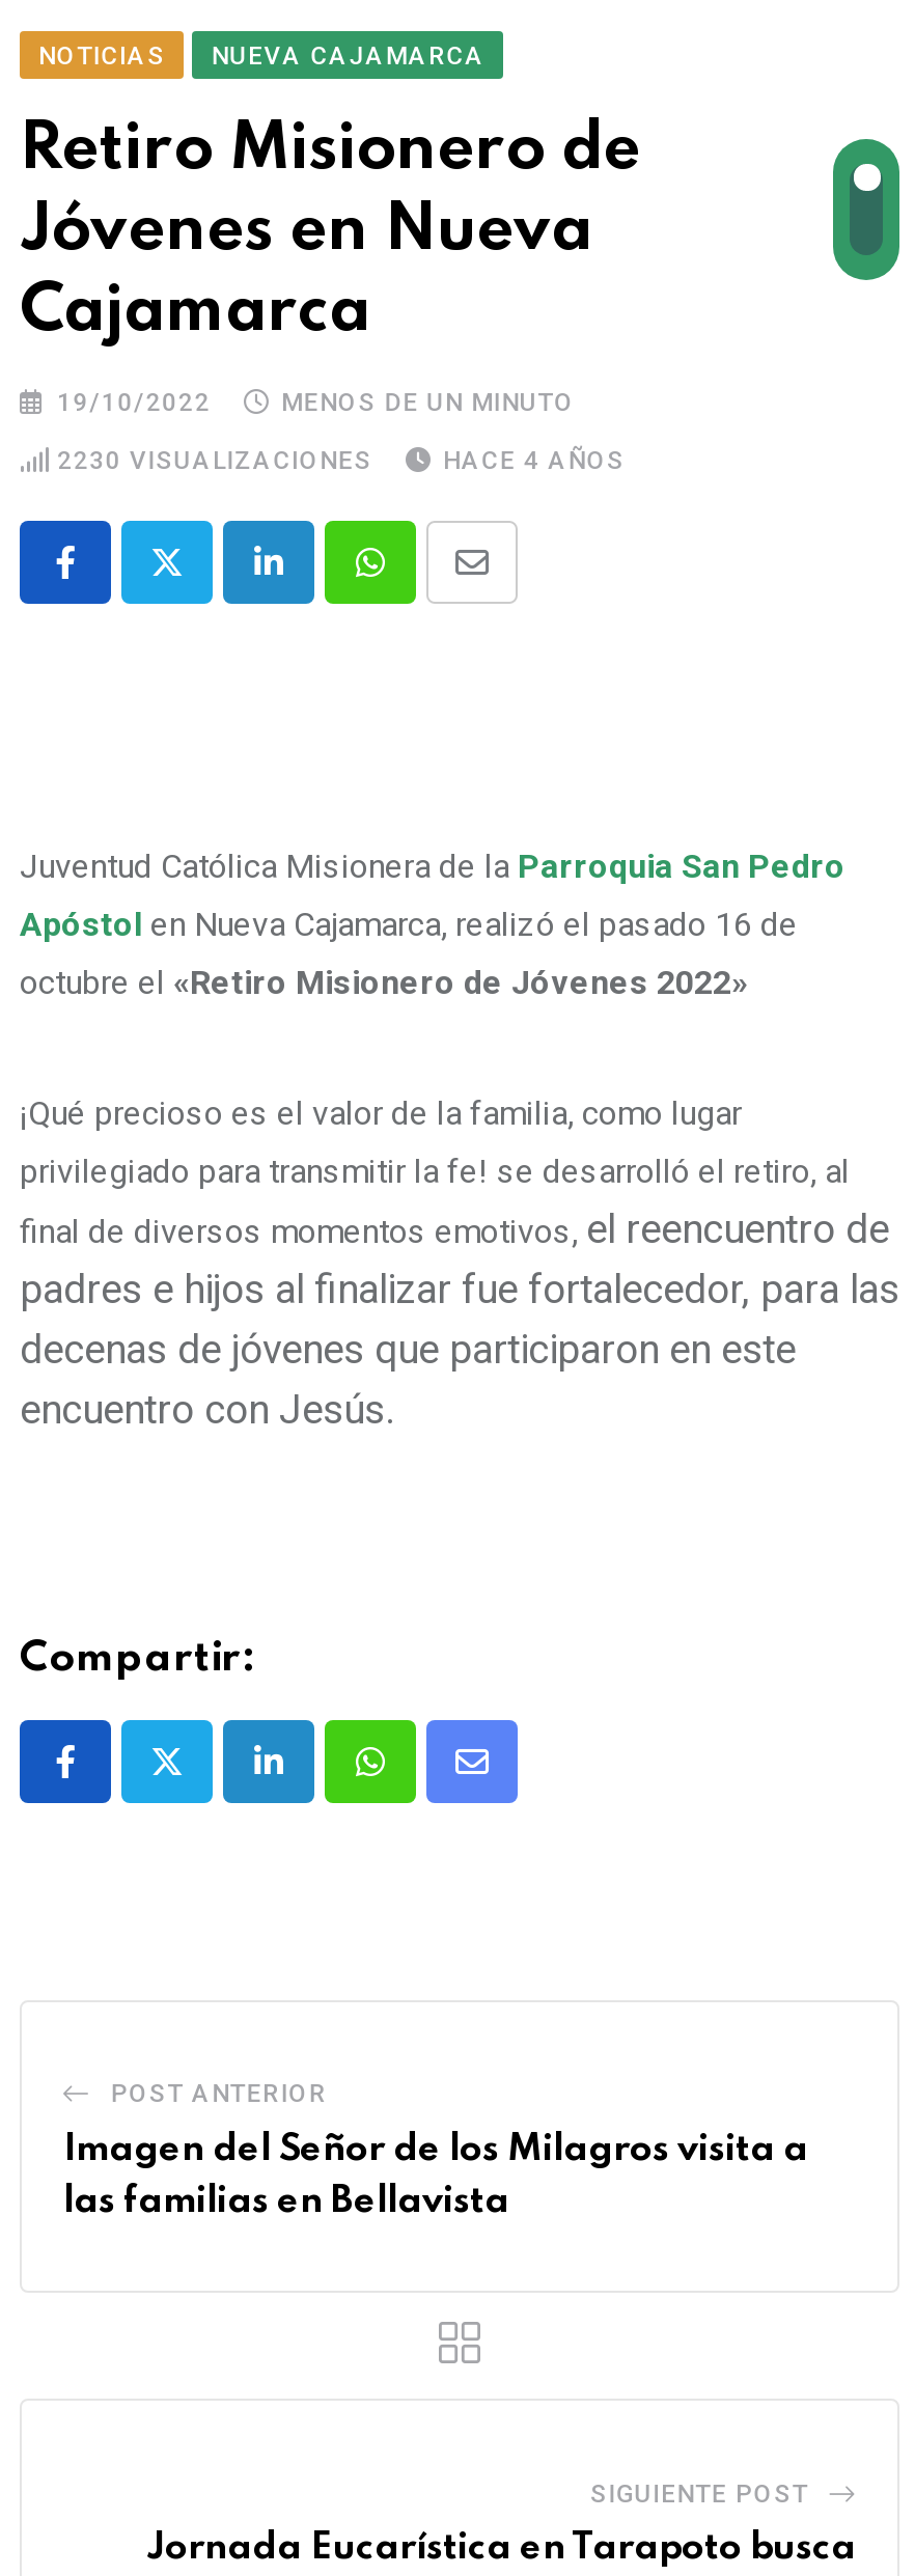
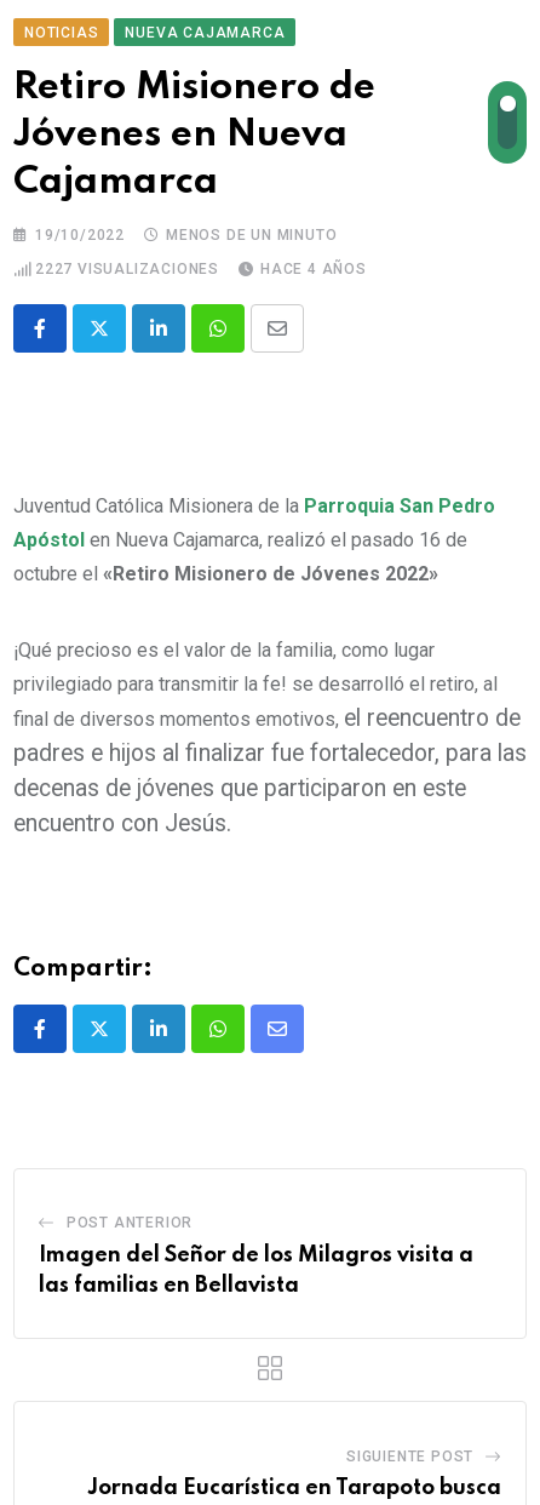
[57,446,372,475] 2230 VISUALIZACIONES -> [35,261,219,277] 2227 VISUALIZACIONES

